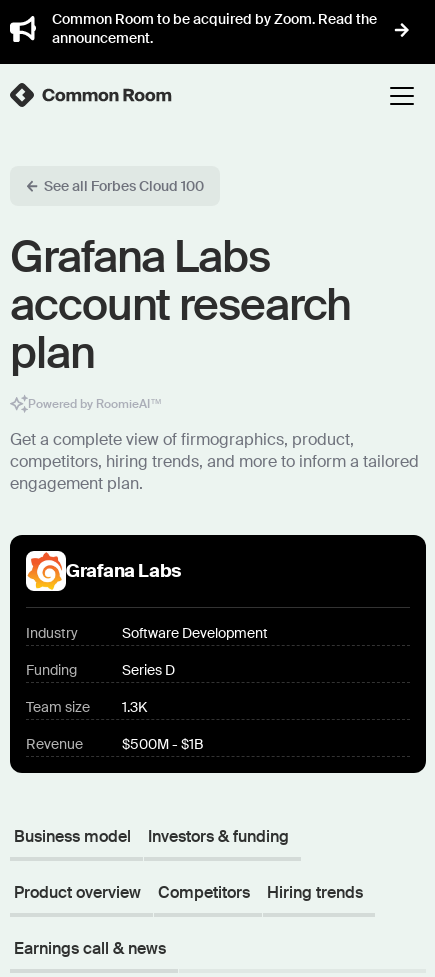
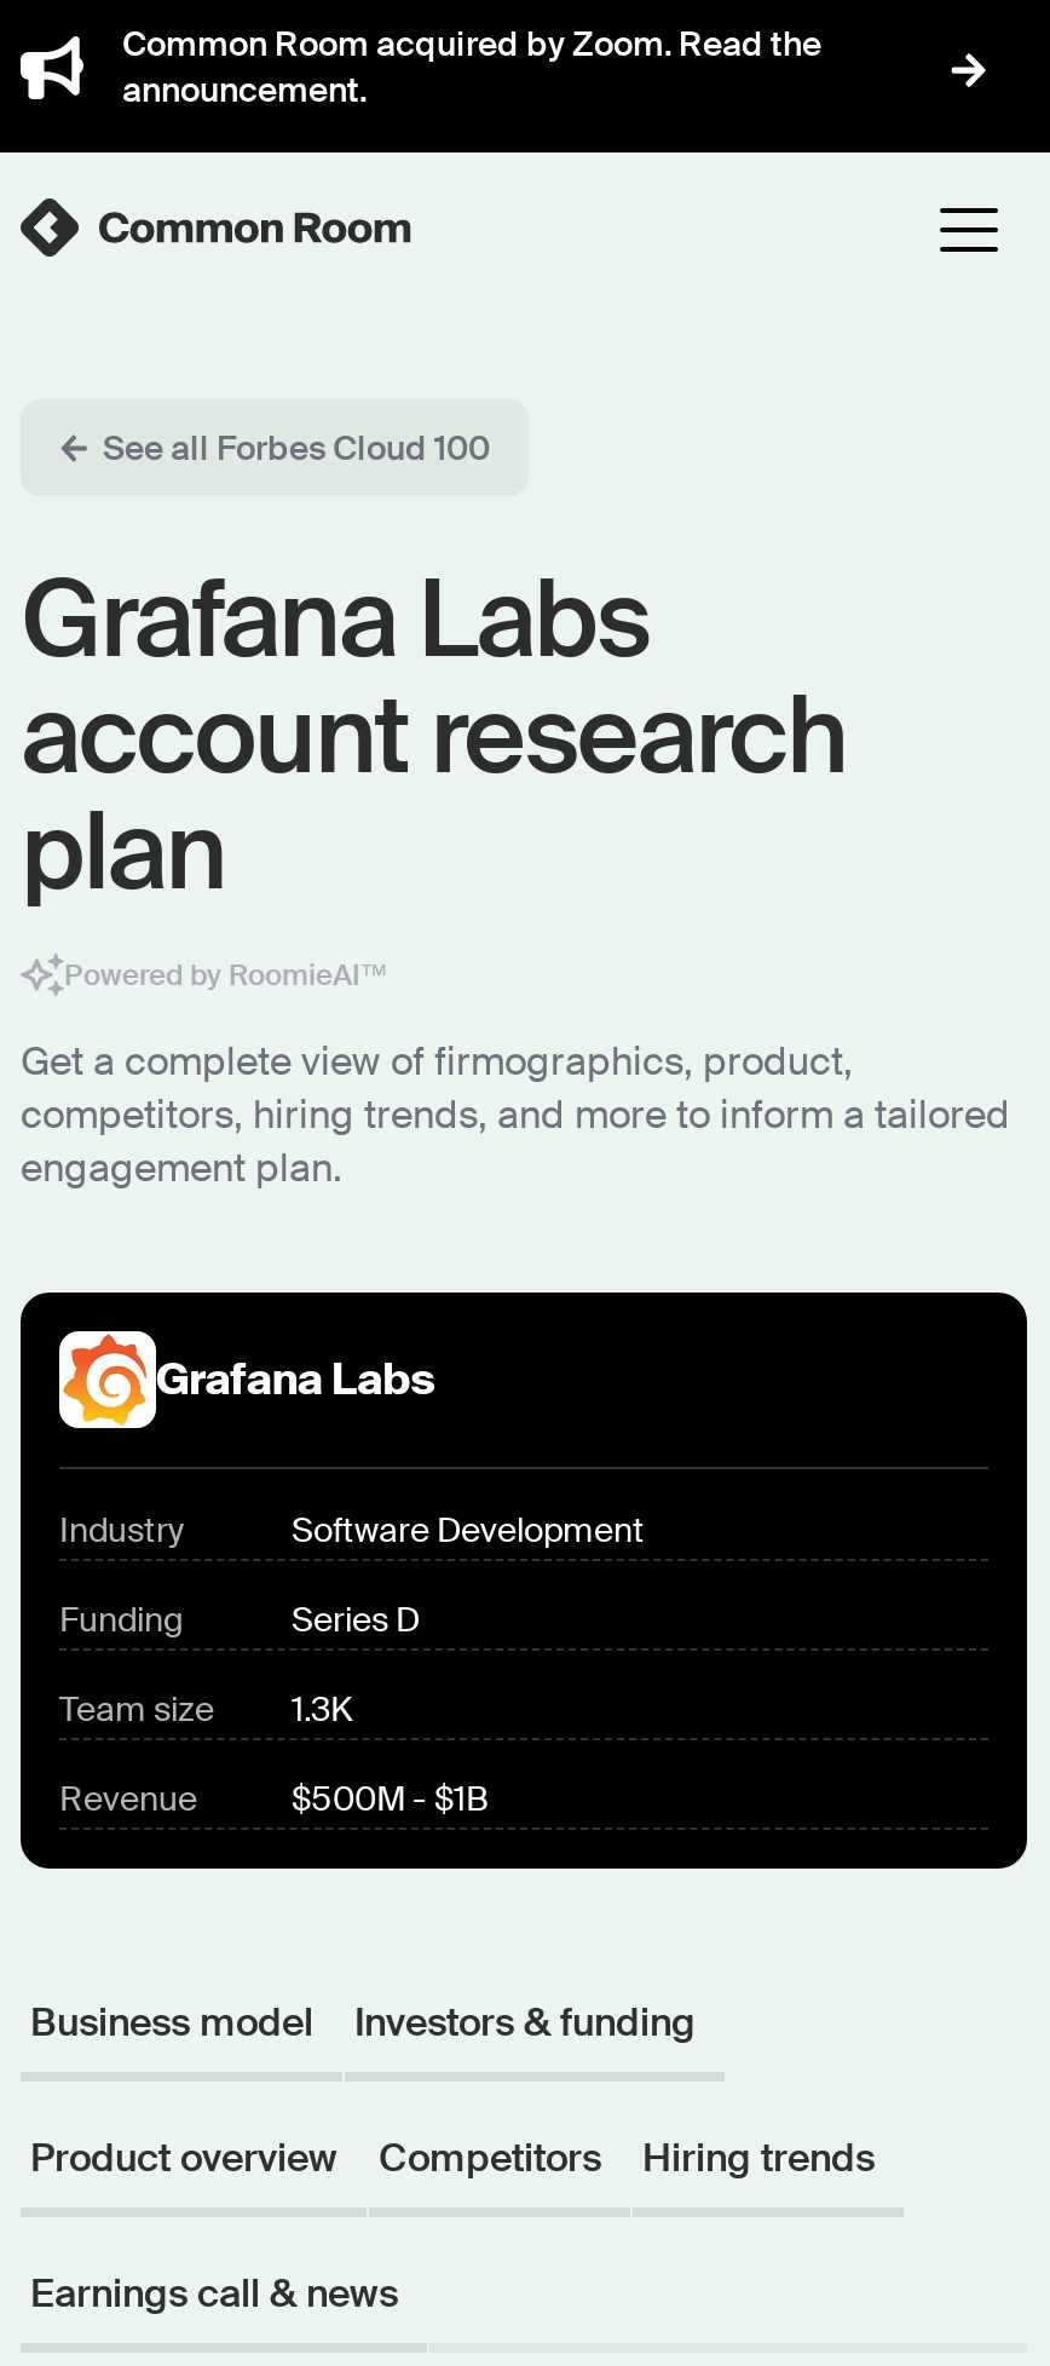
[52,10,377,28] Common Room to be acquired by Zoom. Read the -> [122,22,821,65] Common Room acquired by Zoom. Read the

